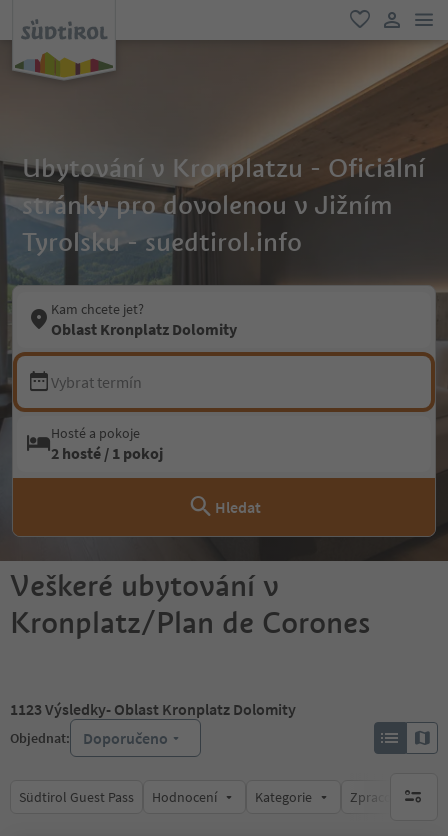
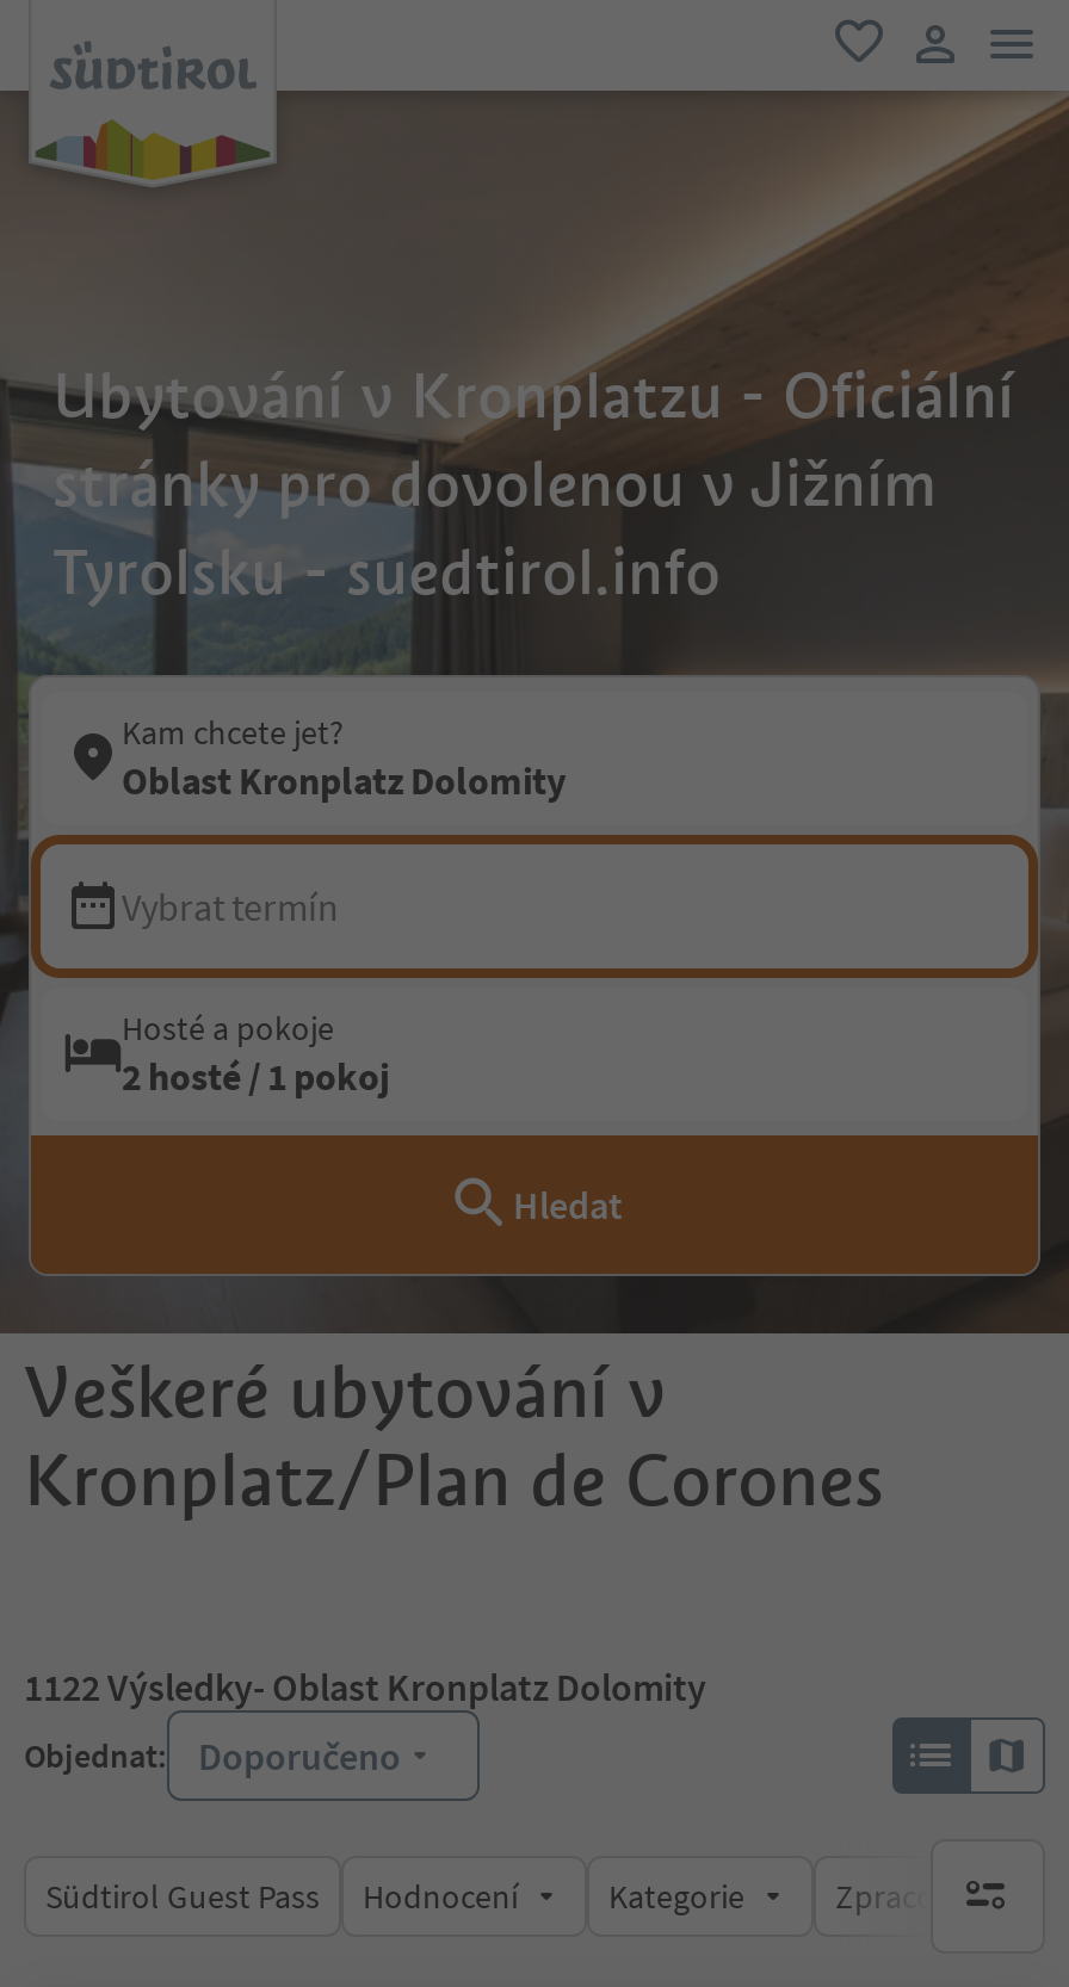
[10,699,296,719] 1123 Výsledky - Oblast Kronplatz Dolomity -> [24,1663,706,1710] 1122 Výsledky - Oblast Kronplatz Dolomity

